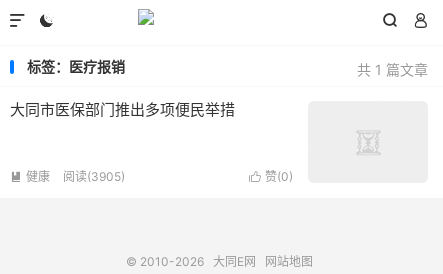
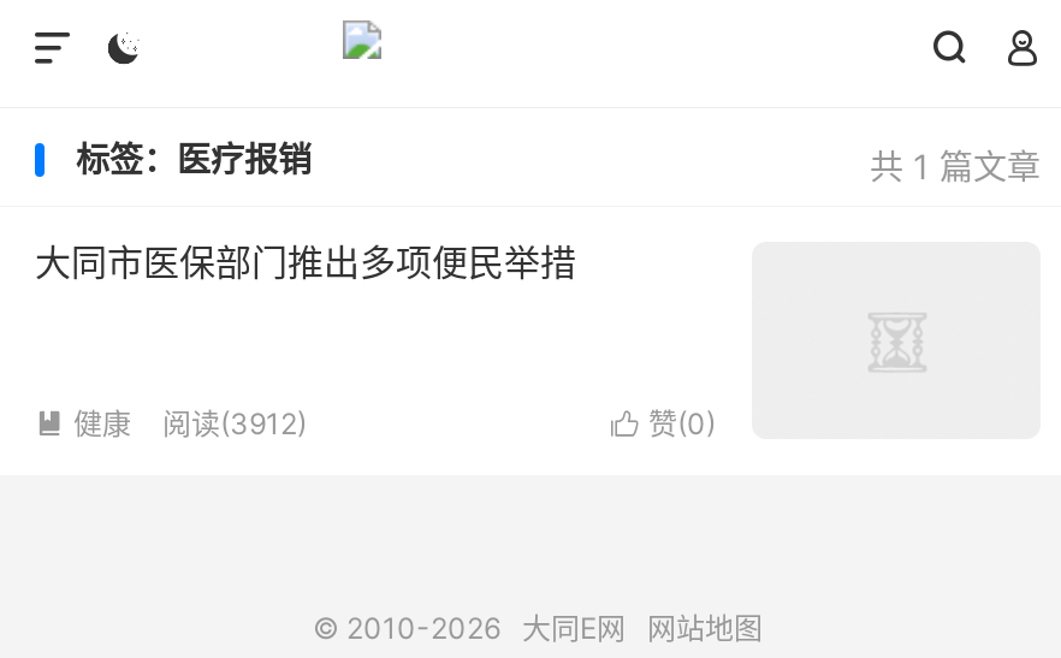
[63,169,125,184] 阅读(3905) -> [162,405,307,441] 阅读(3912)

